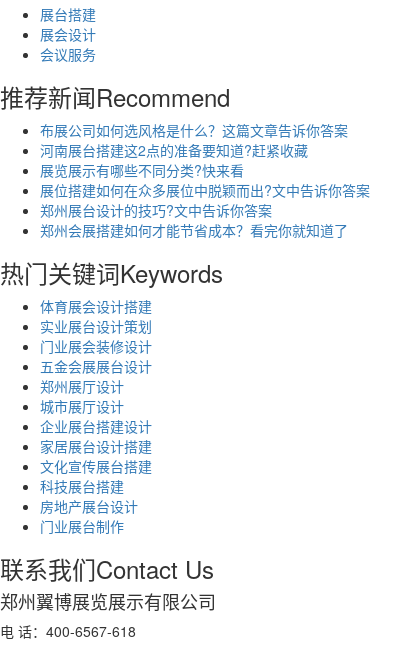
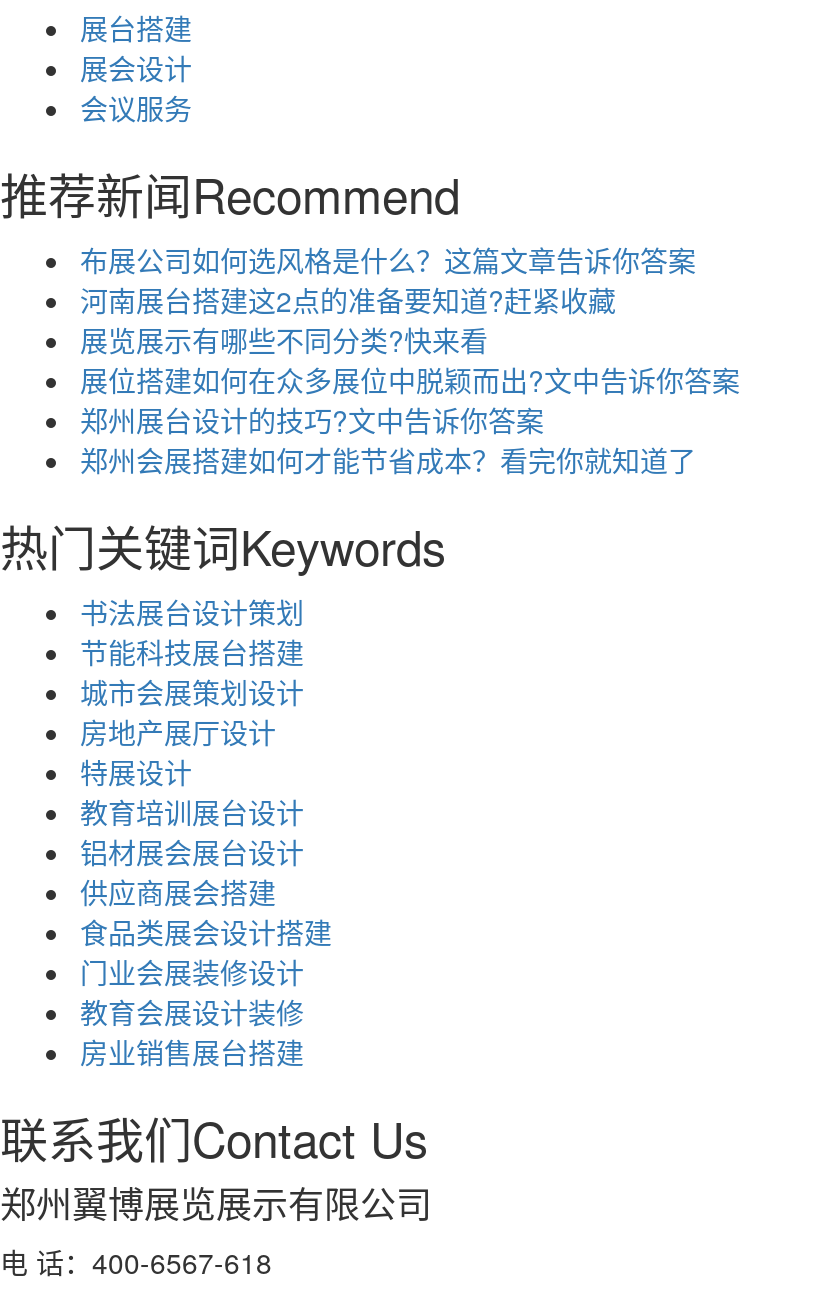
[40,296,152,536] 体育展会设计搭建 | 实业展台设计策划 | 门业展会装修设计 | 五金会展展台设计 | 郑州展厅设计 | 城市展厅设计 | 企业展台搭建设计 | 家居展台设计搭建 | 文化宣传展台搭建 | 科技展台搭建 | 房地产展台设计 | 门业展台制作 -> [80,591,332,1071] 书法展台设计策划 | 节能科技展台搭建 | 城市会展策划设计 | 房地产展厅设计 | 特展设计 | 教育培训展台设计 | 铝材展会展台设计 | 供应商展会搭建 | 食品类展会设计搭建 | 门业会展装修设计 | 教育会展设计装修 | 房业销售展台搭建

